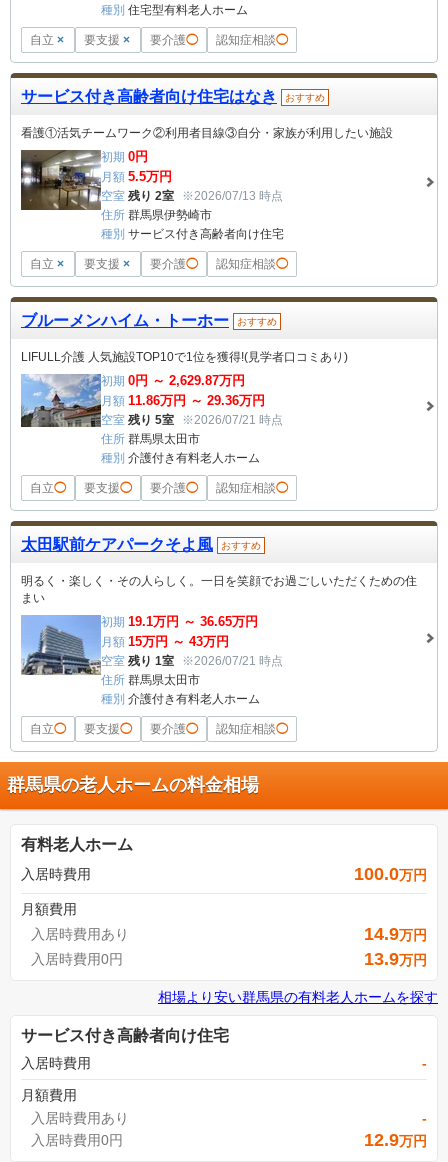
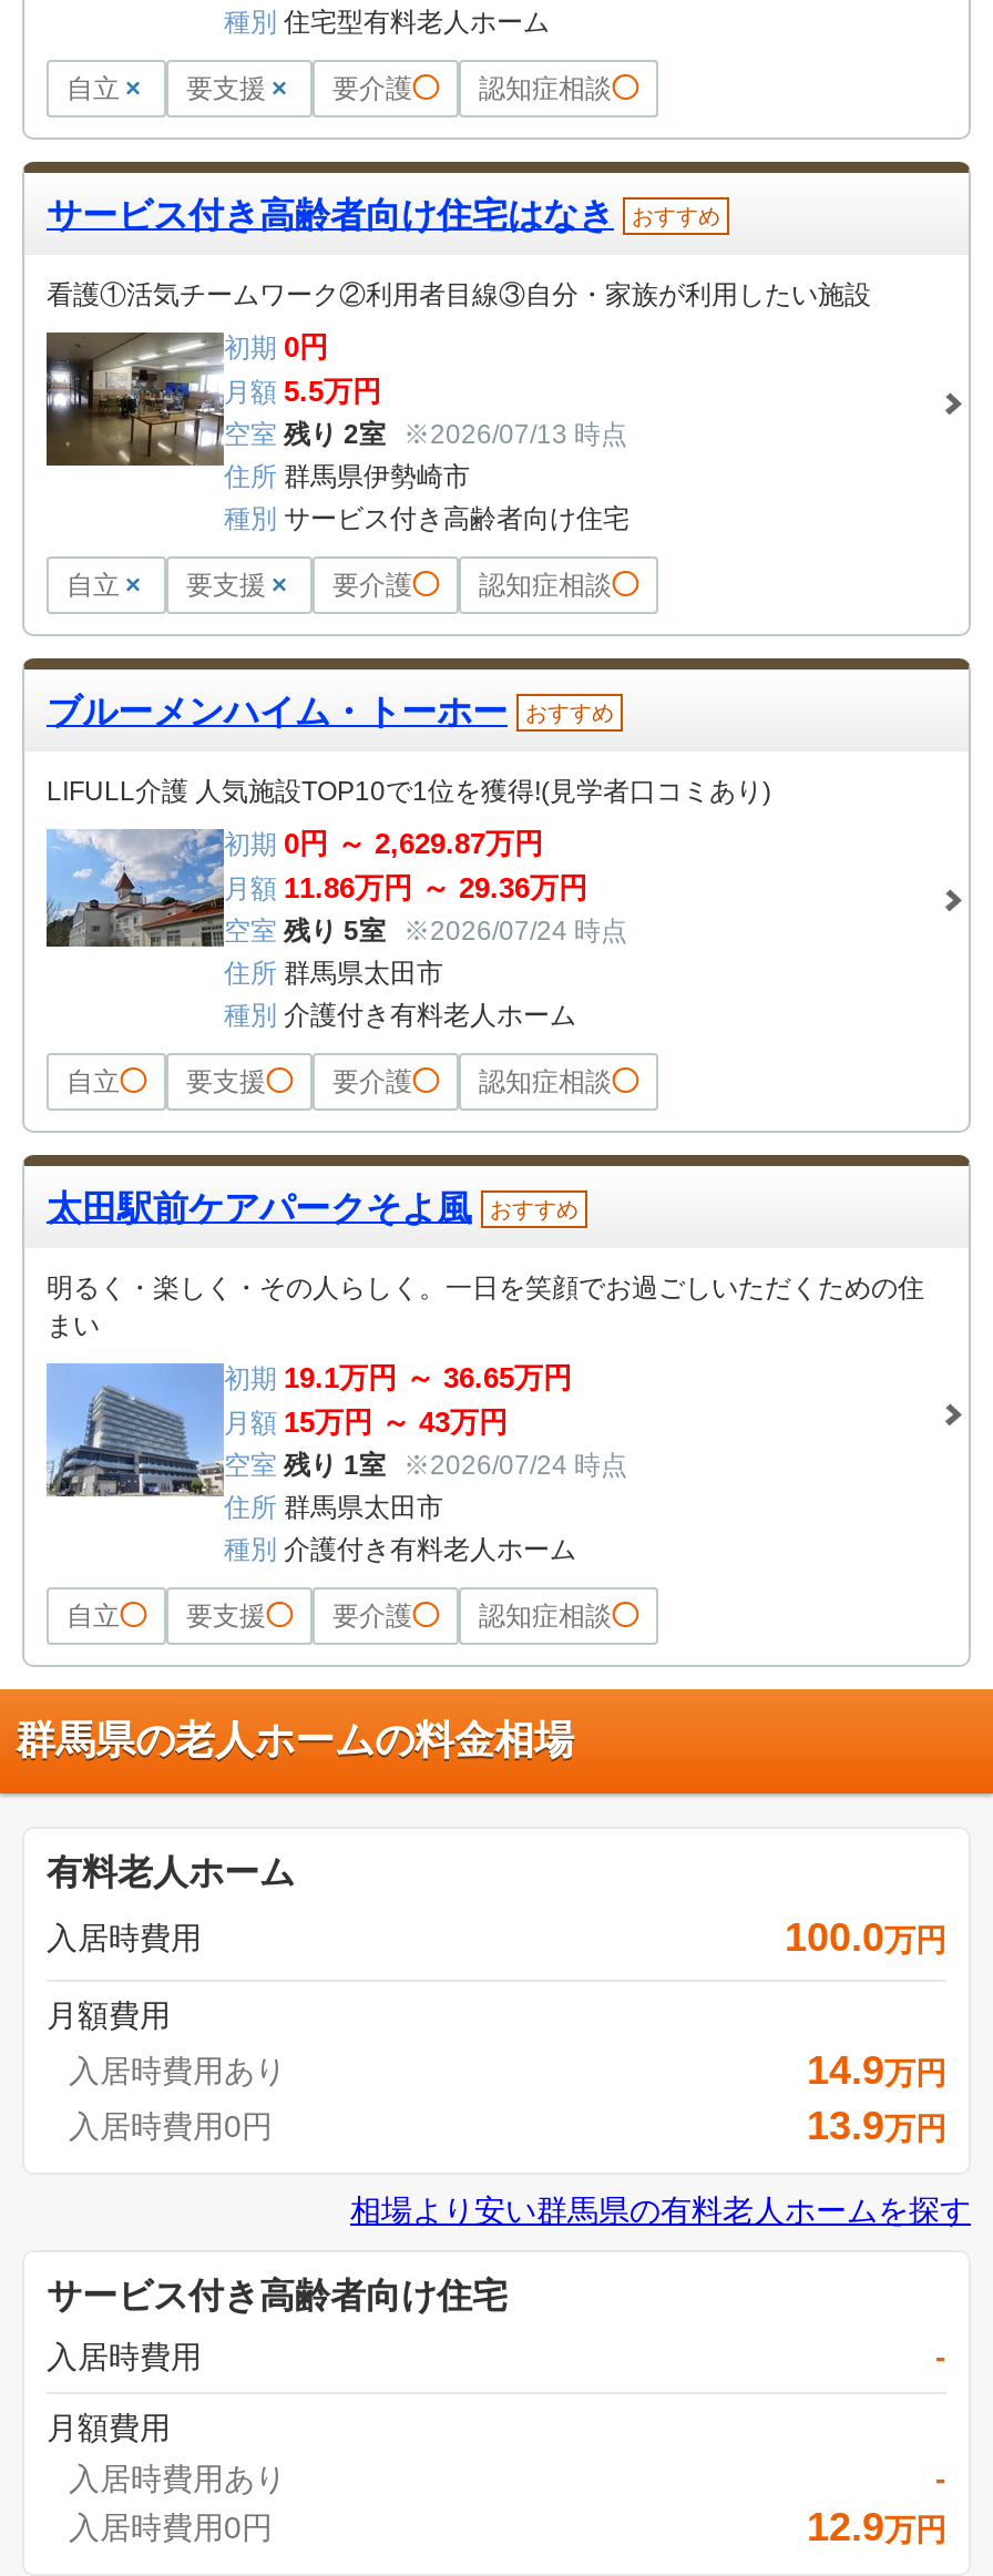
[101,413,283,427] 空室 残り 5室 ※2026/07/21 時点 -> [224,915,627,946] 空室 残り 5室 ※2026/07/24 時点
[101,654,283,668] 空室 残り 1室 ※2026/07/21 時点 -> [224,1449,627,1480] 空室 残り 1室 ※2026/07/24 時点

